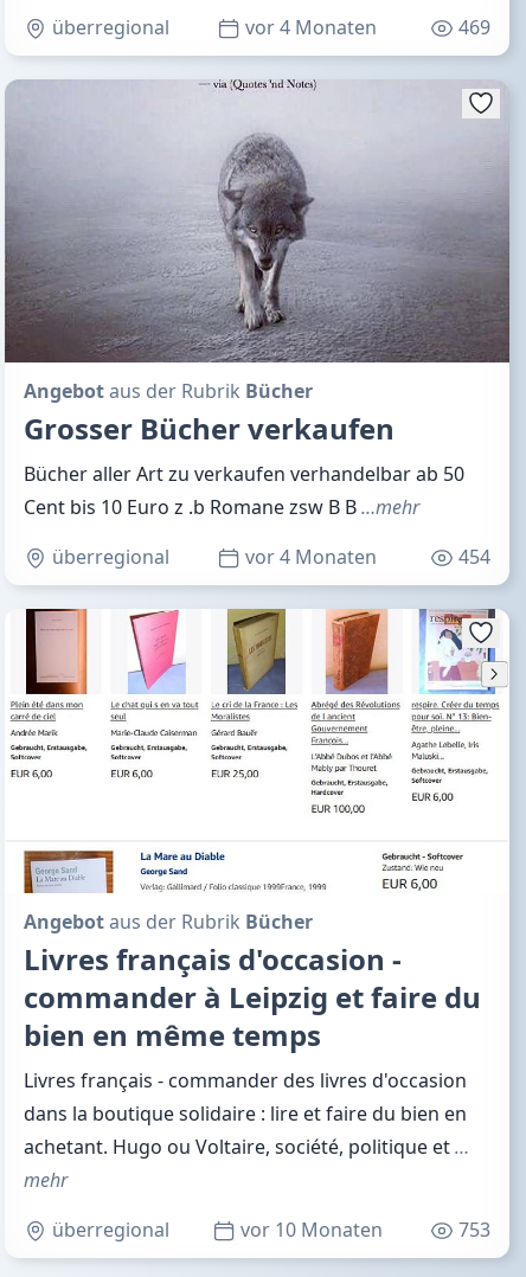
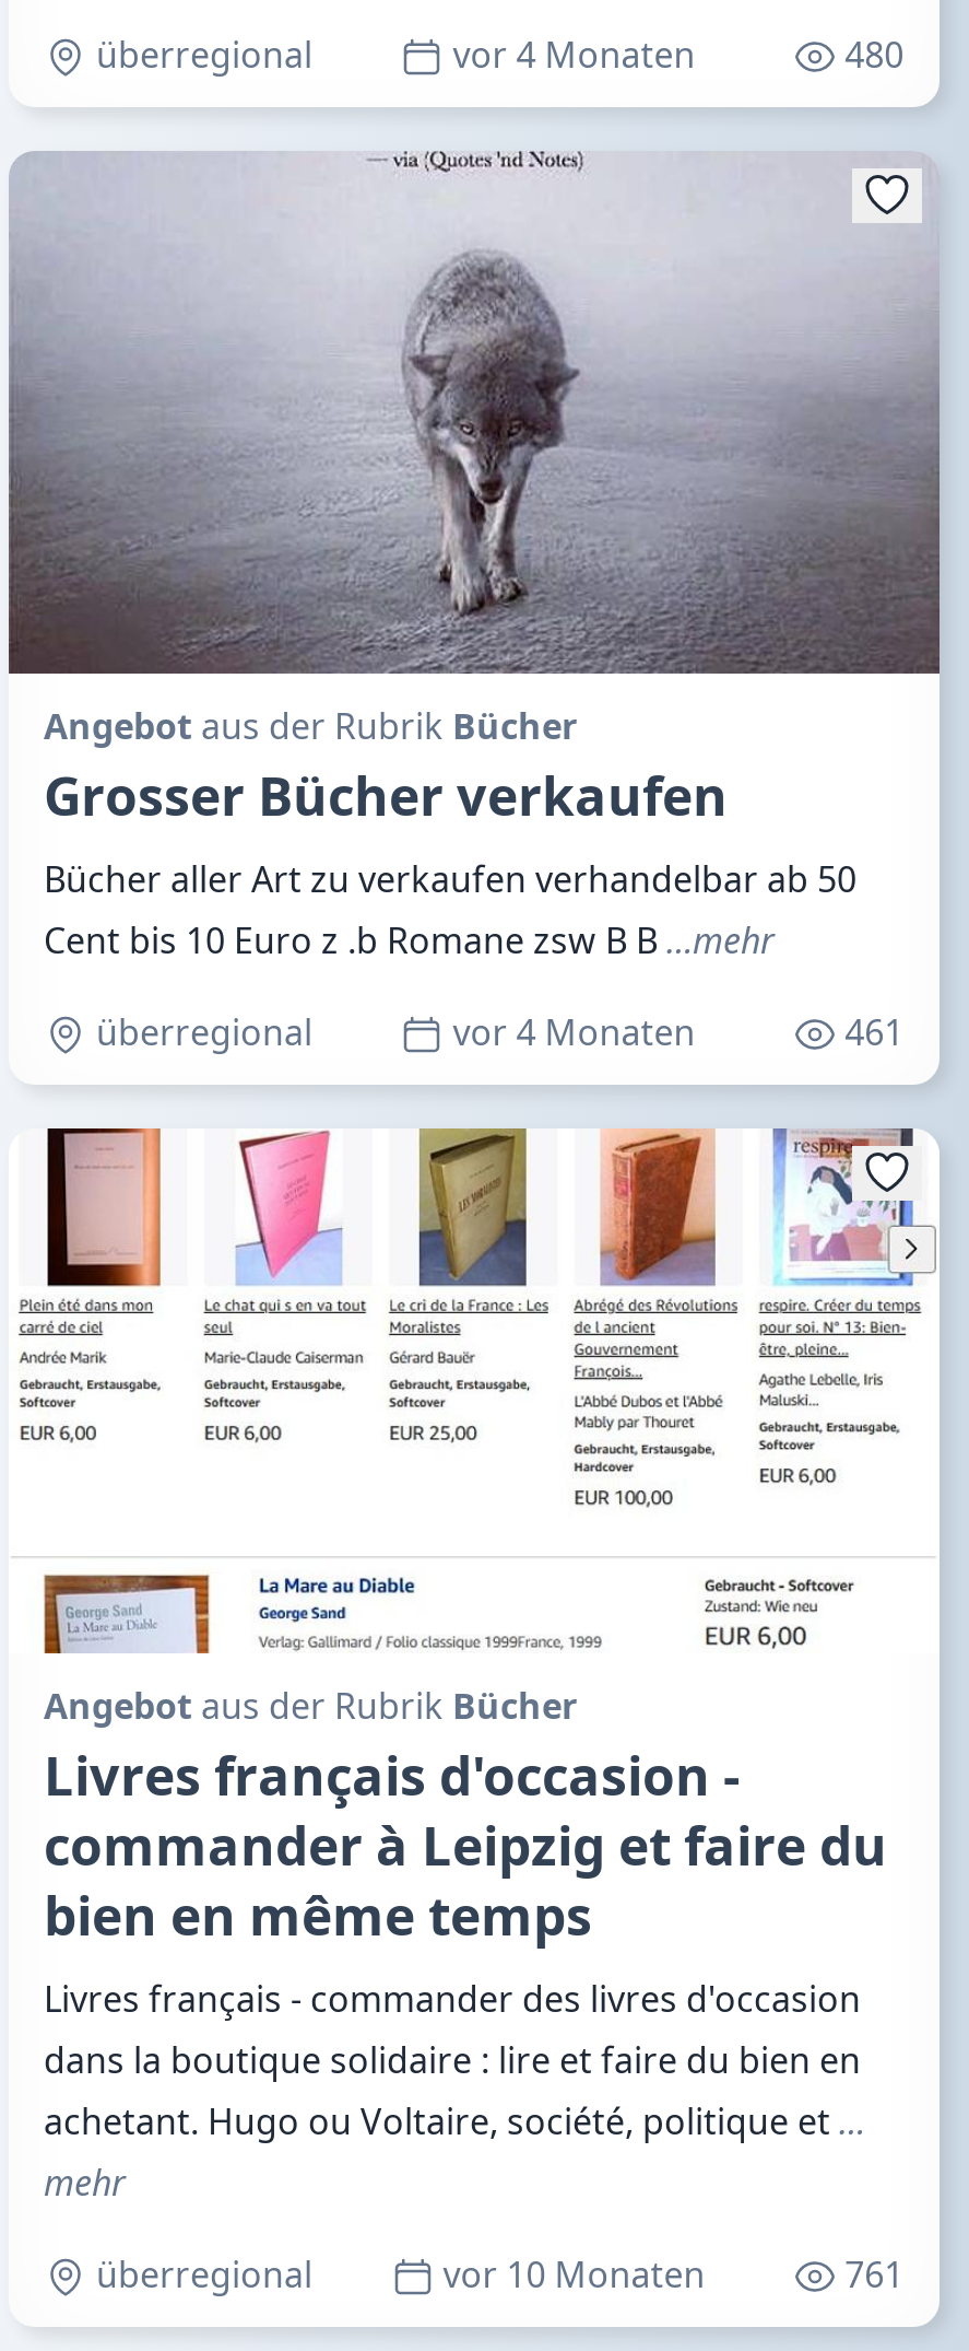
[458,14,490,40] 469 -> [845,30,904,78] 480
[458,544,490,570] 454 -> [845,1008,904,1057] 461
[458,1216,490,1242] 753 -> [845,2249,904,2297] 761

